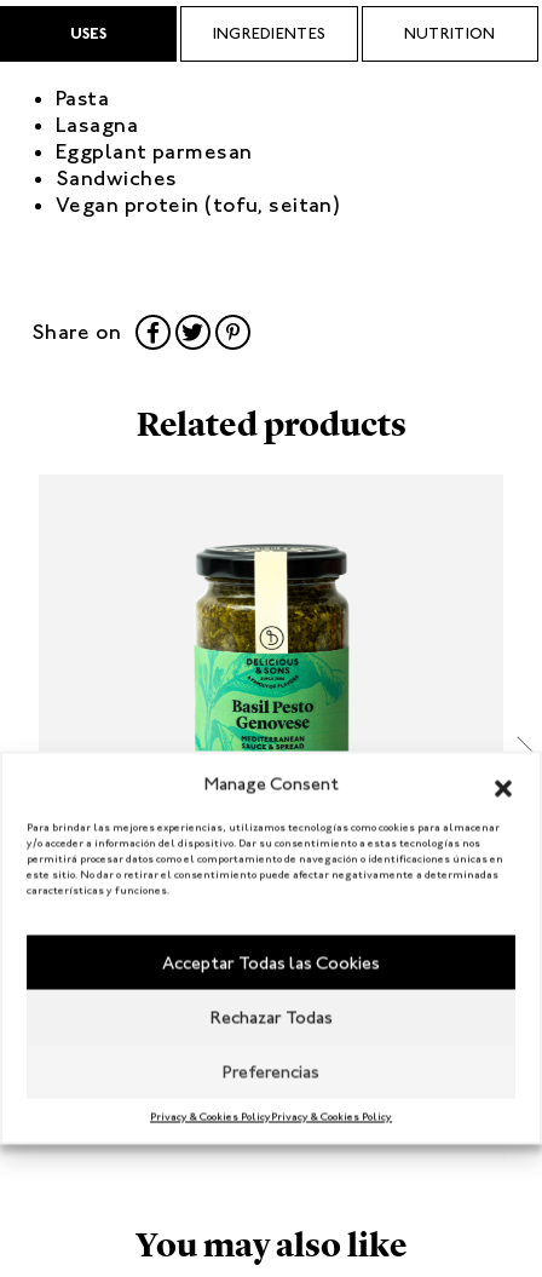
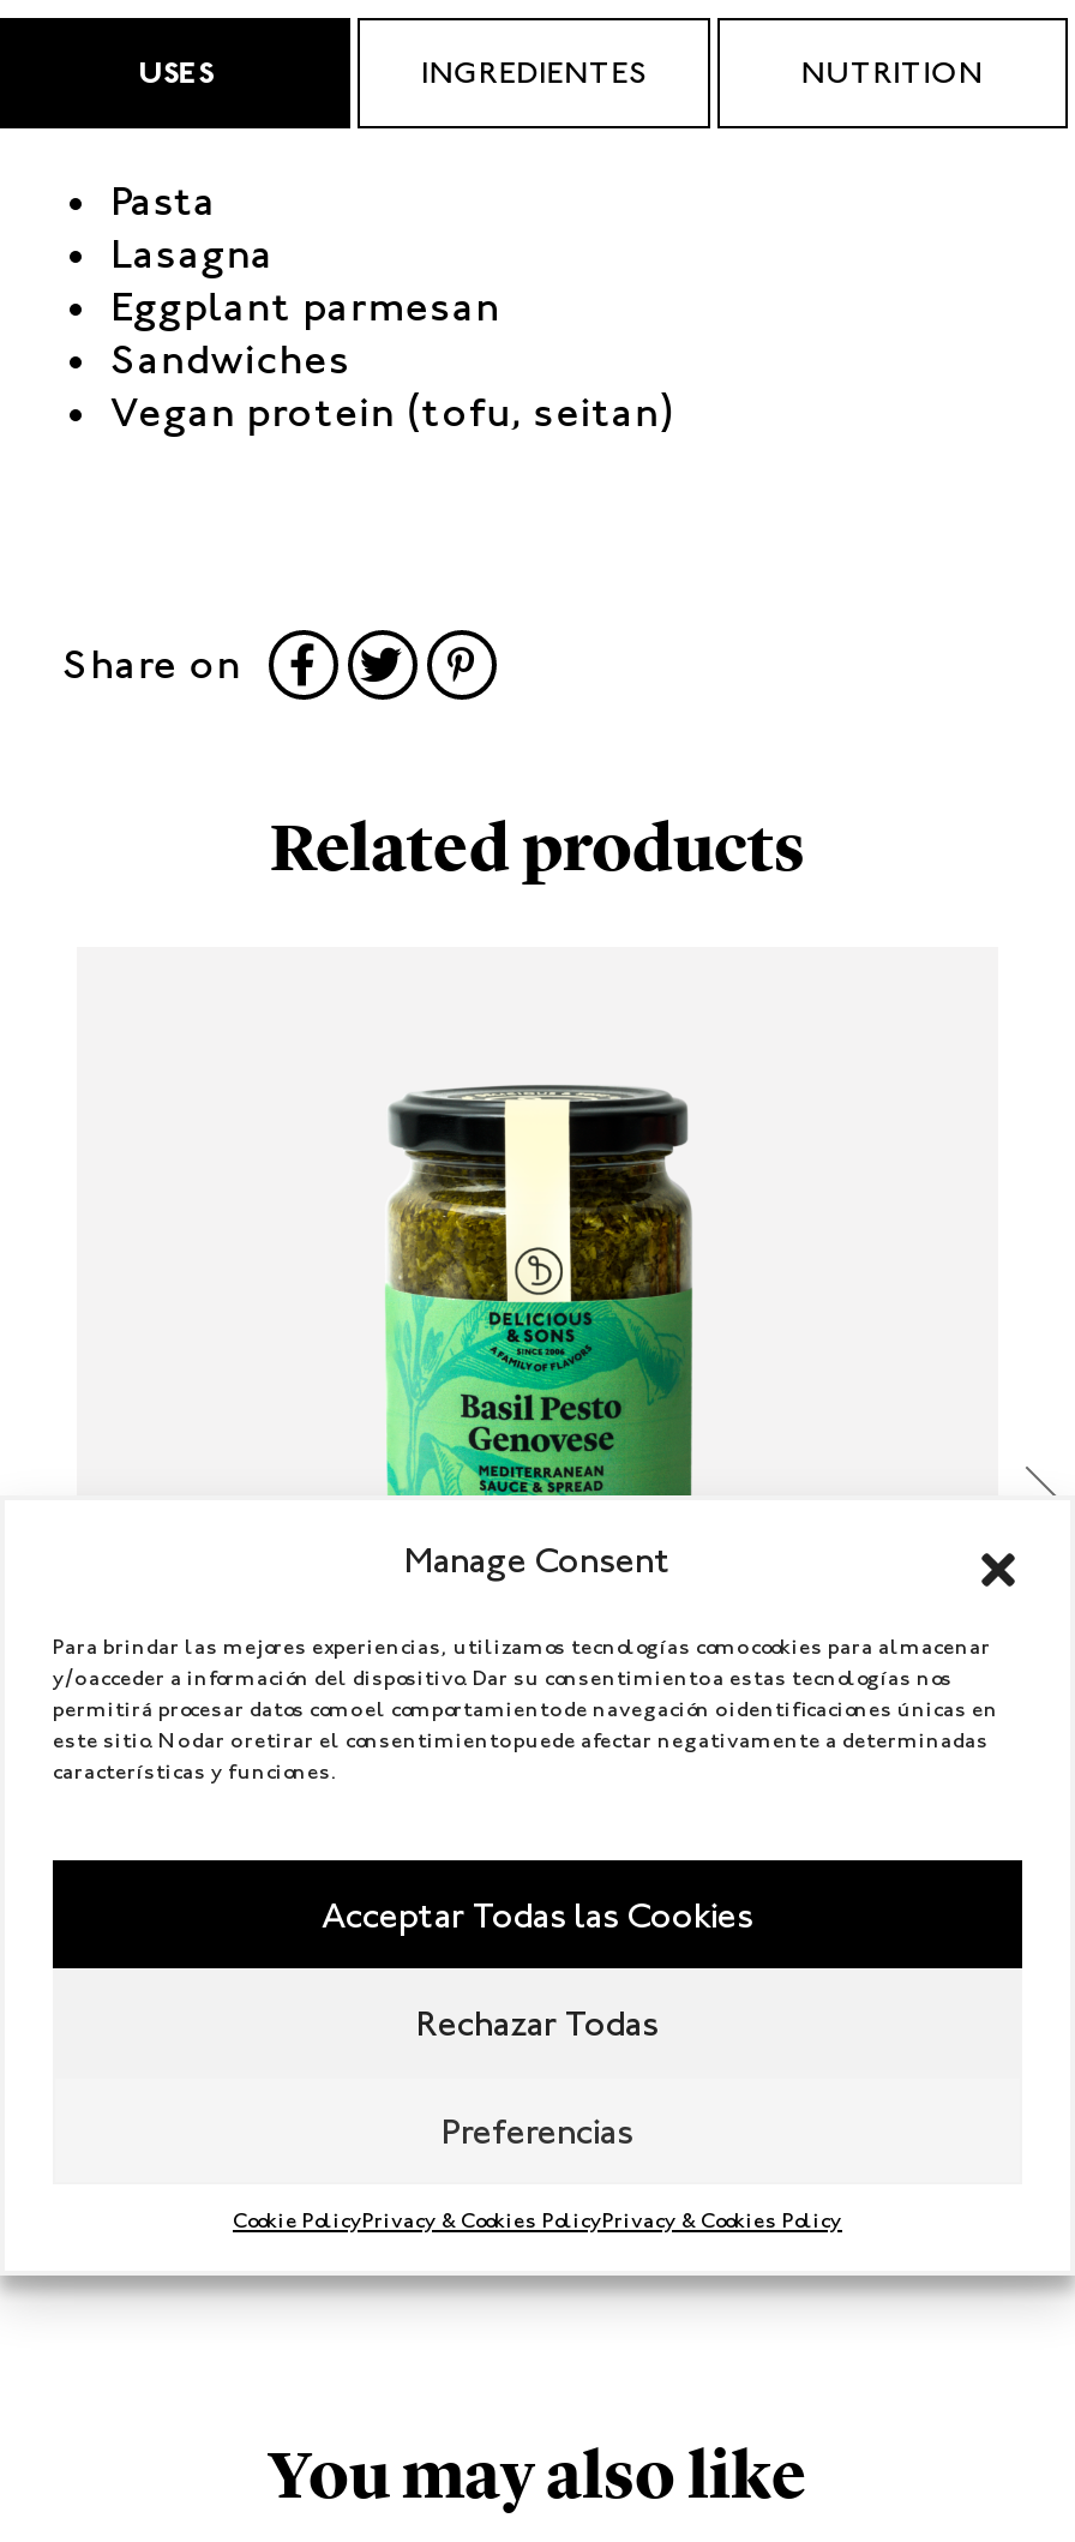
[150,1111,392,1123] Privacy & Cookies Policy Privacy & Cookies Policy -> [233,2208,842,2232] Cookie PolicyPrivacy & Cookies PolicyPrivacy & Cookies Policy

